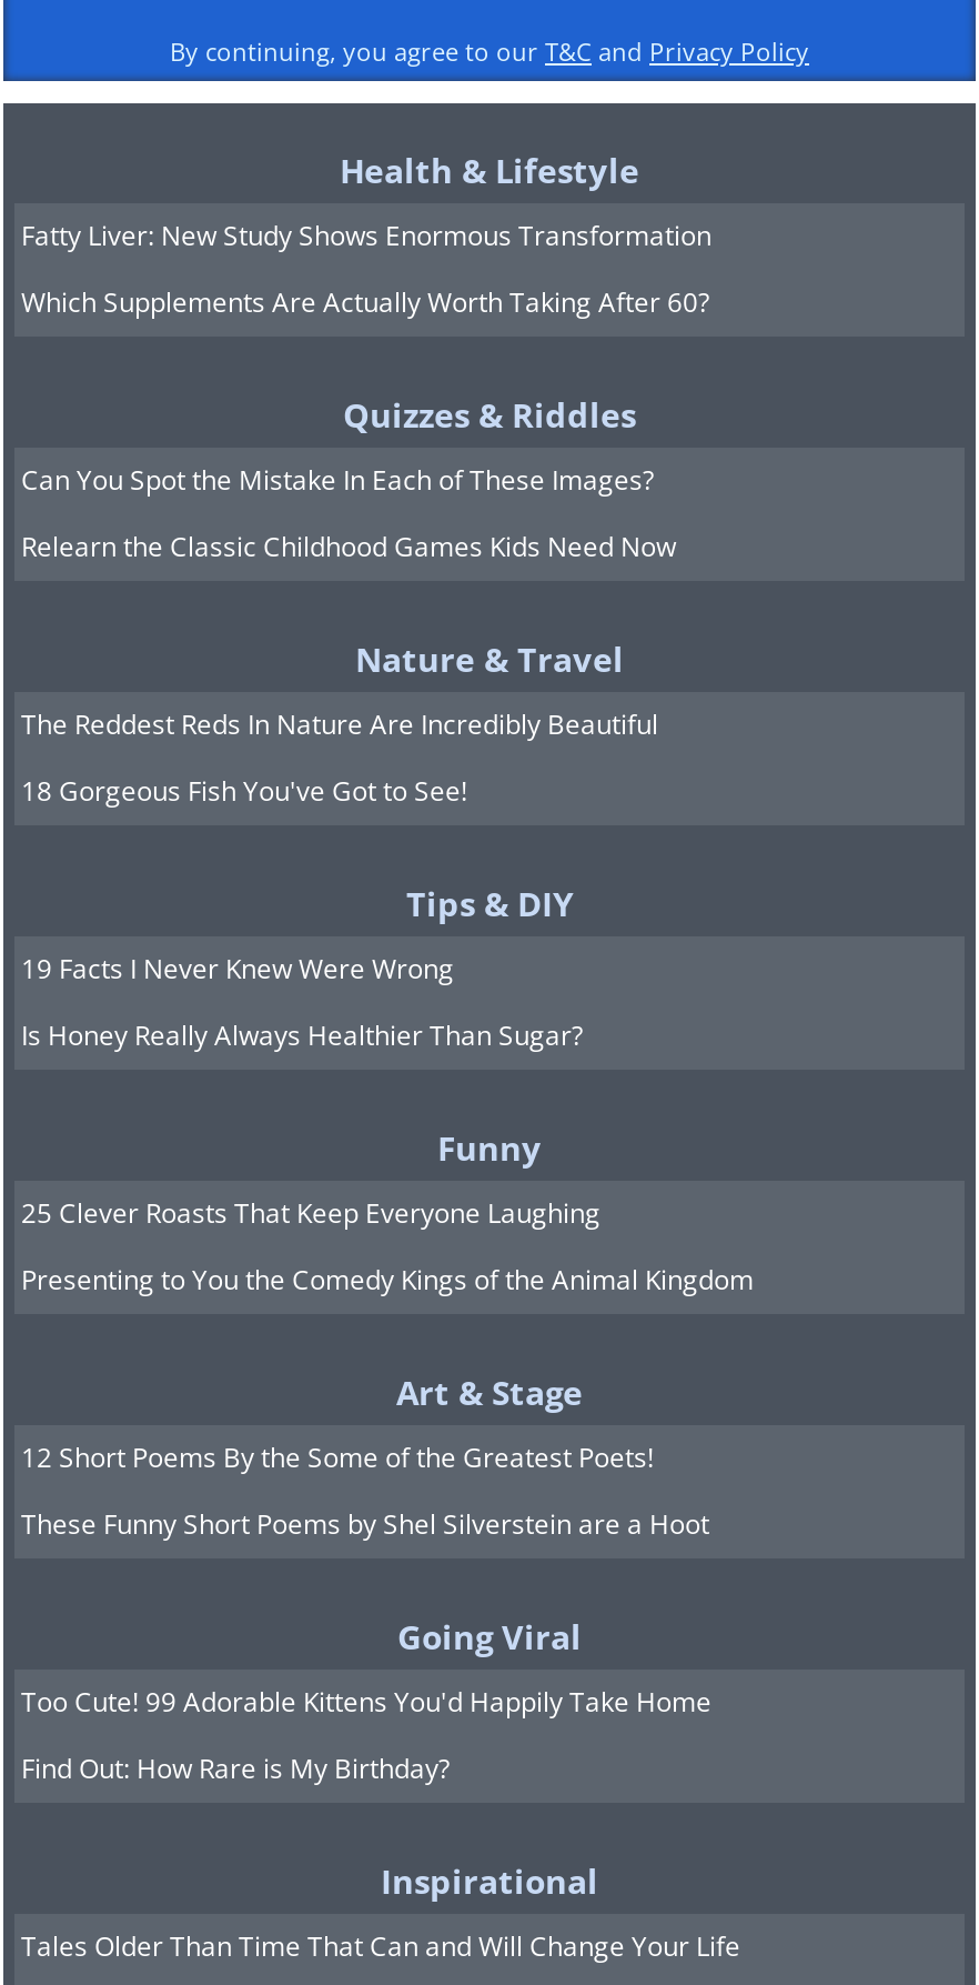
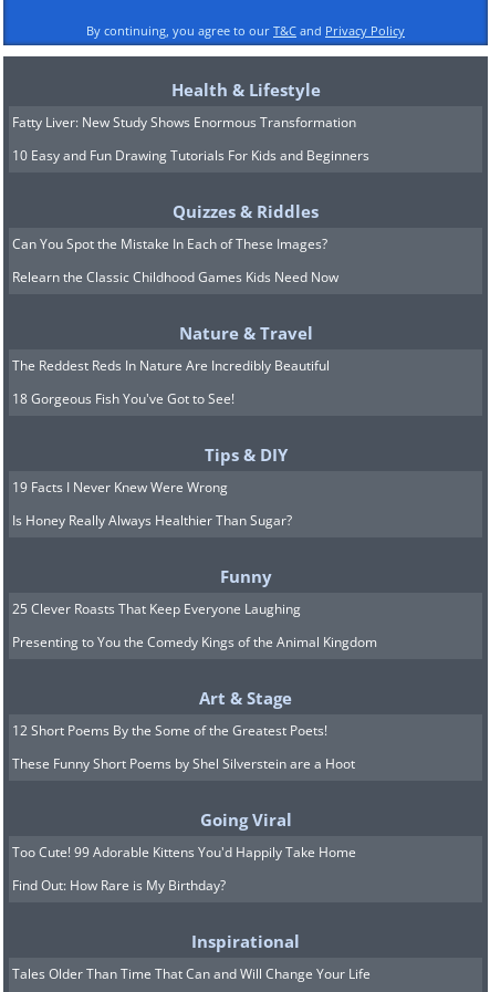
[21,282,709,320] Which Supplements Are Actually Worth Taking After 60? -> [12,146,369,164] 10 Easy and Fun Drawing Tutorials For Kids and Beginners

